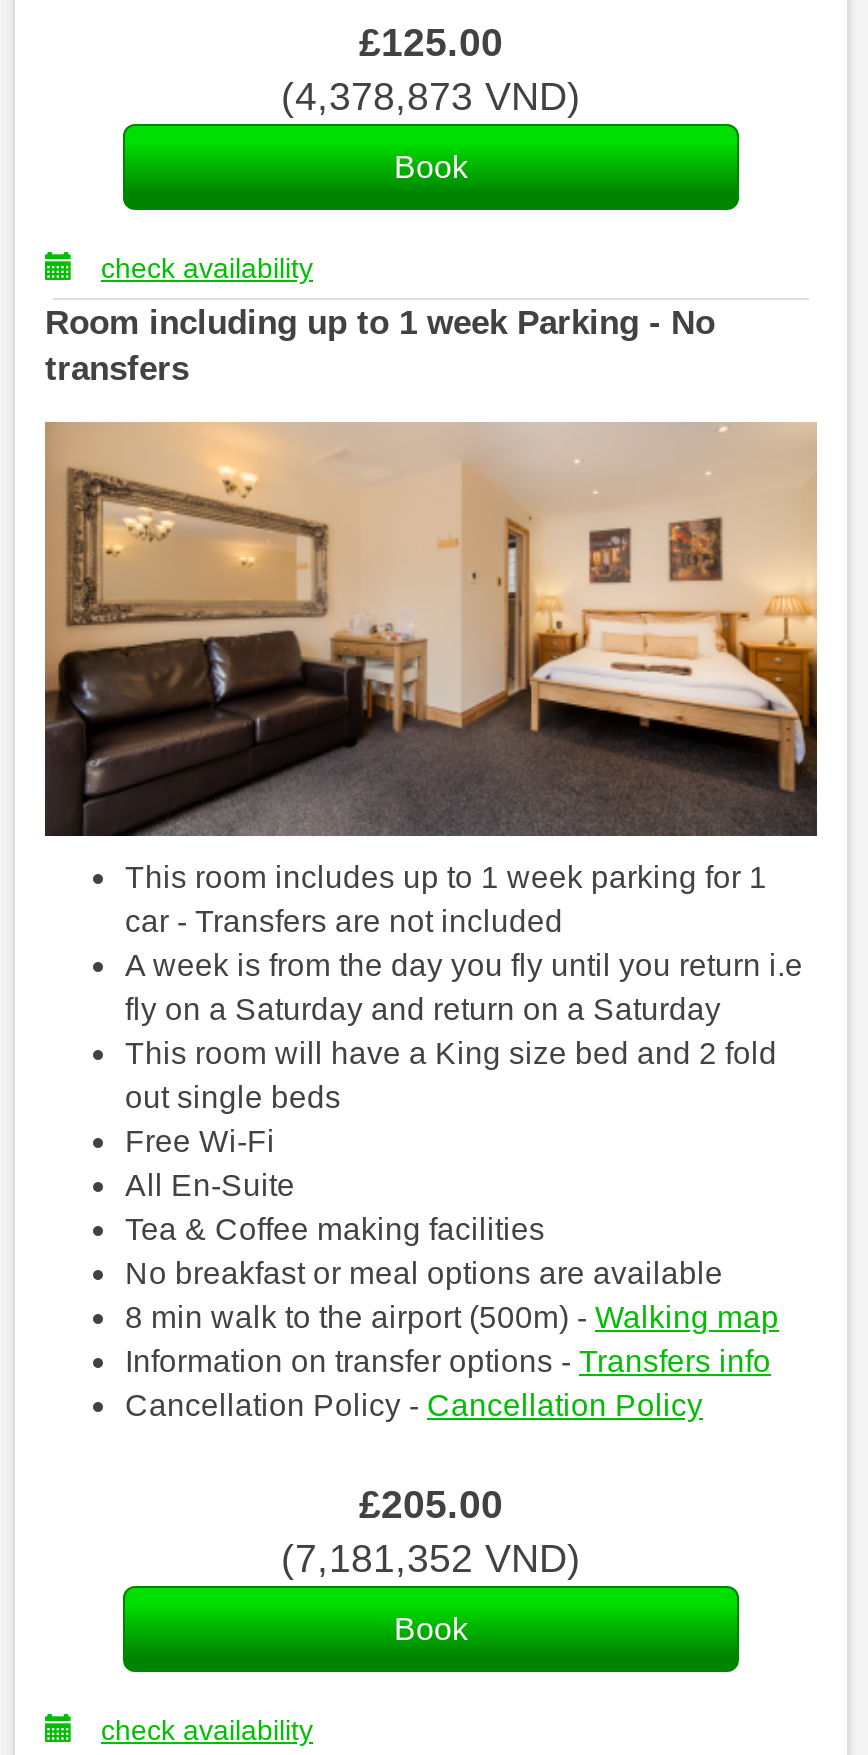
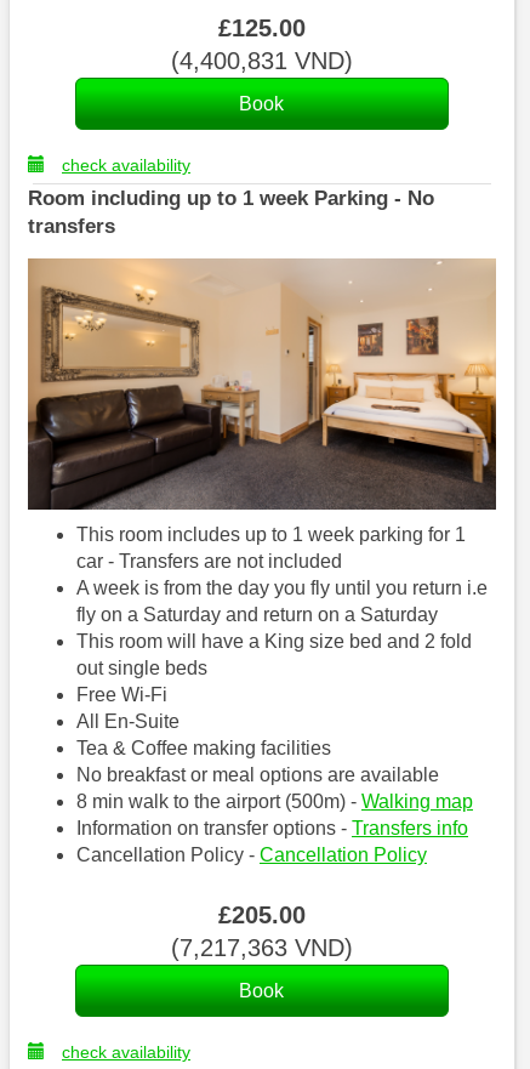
[281,74,581,118] (4,378,873 VND) -> [171,48,353,74] (4,400,831 VND)
[281,1535,581,1579] (7,181,352 VND) -> [171,934,353,961] (7,217,363 VND)

